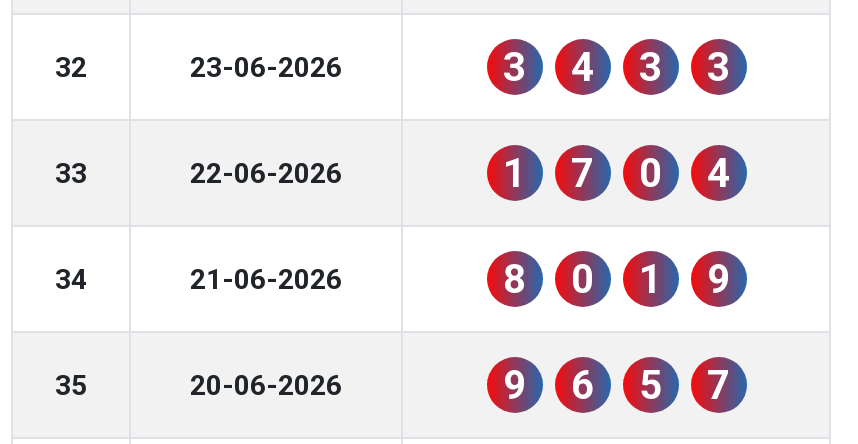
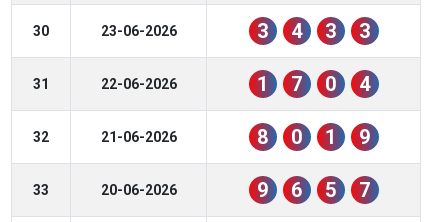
[55,50,87,82] 32 -> [33,23,49,39] 30
[55,156,87,188] 33 -> [33,76,49,92] 31
[55,262,87,294] 34 -> [33,129,49,145] 32
[55,368,87,400] 35 -> [33,182,49,198] 33

